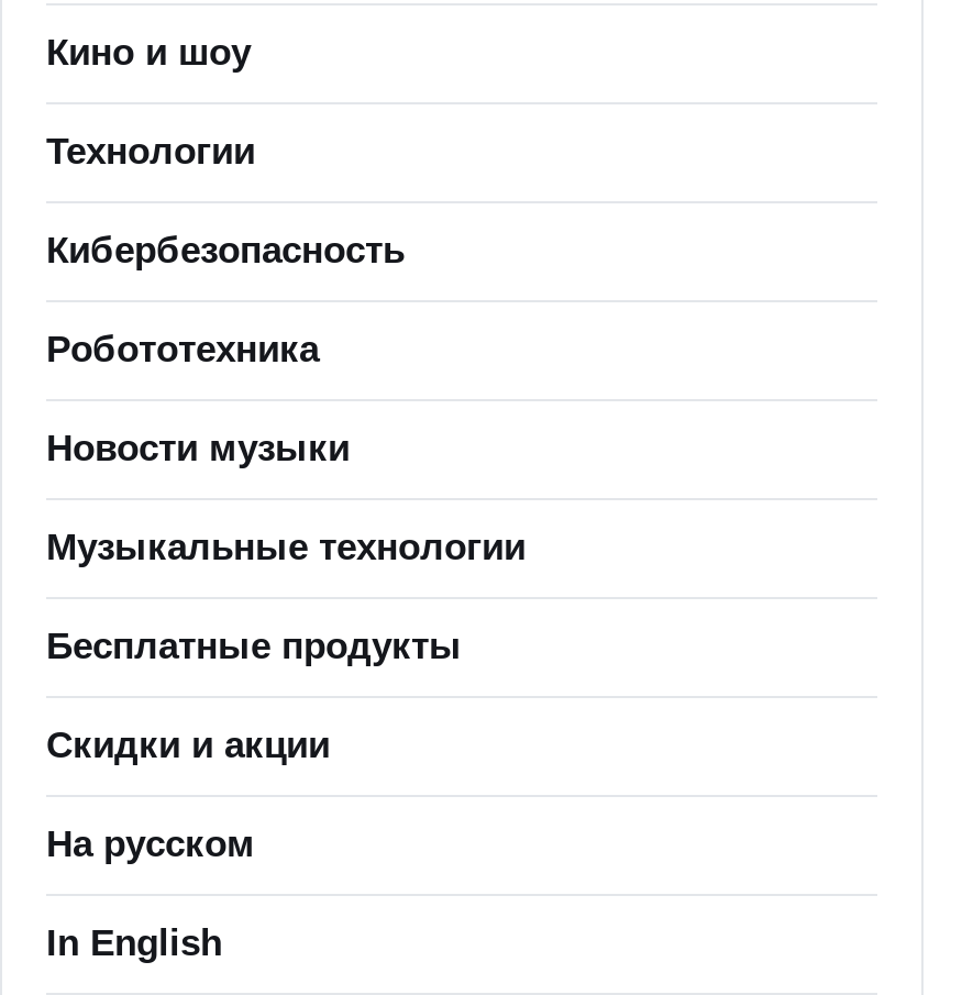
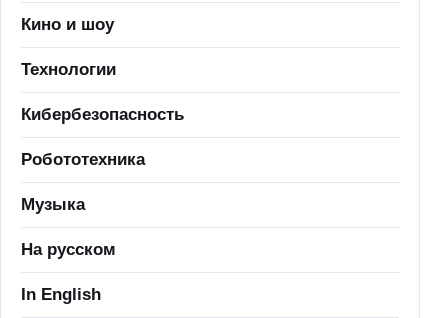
[46,428,526,766] Новости музыки | Музыкальные технологии | Бесплатные продукты | Скидки и акции -> [21,195,85,214] Музыка

